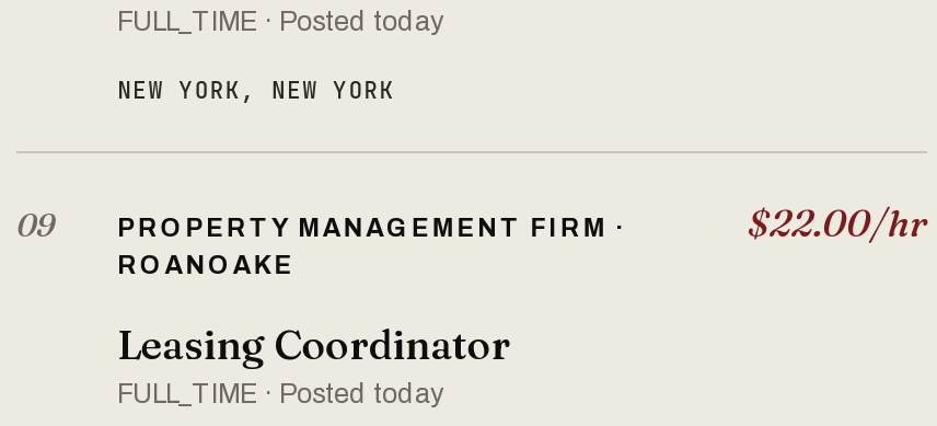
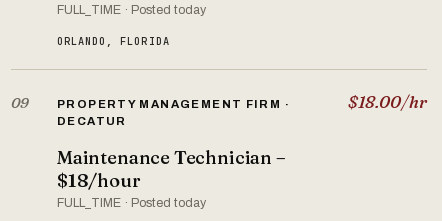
[117,74,395,104] NEW YORK, NEW YORK -> [57,34,170,48] ORLANDO, FLORIDA
[748,201,927,244] $22.00/hr -> [348,92,427,112] $18.00/hr
[117,251,295,277] ROANOAKE -> [57,115,127,127] DECATUR
[117,319,510,369] Leasing Coordinator -> [57,146,286,192] Maintenance Technician – | $18/hour

